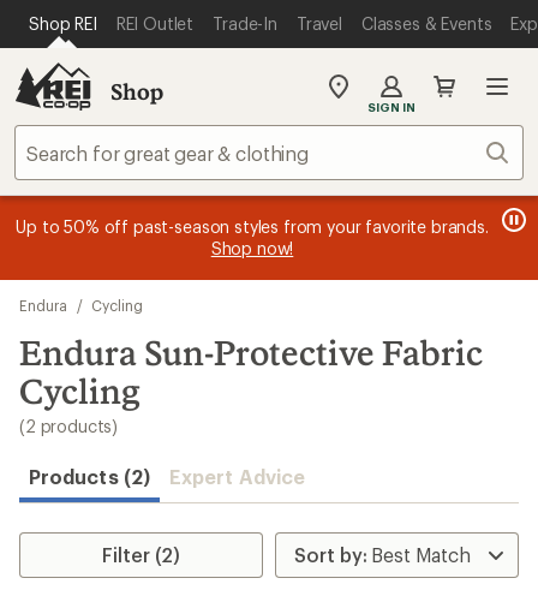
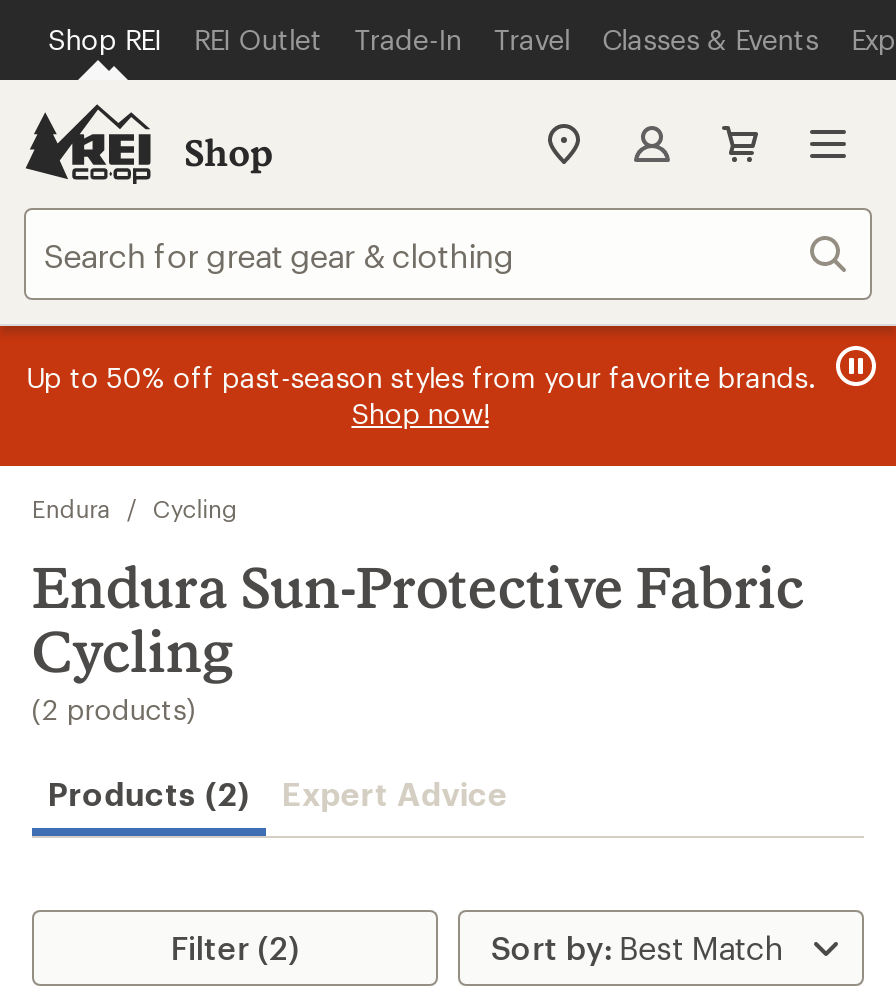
[368,100,415,114] SIGN IN -> none

